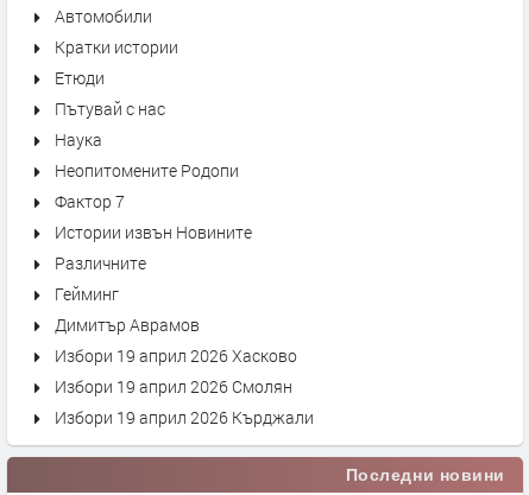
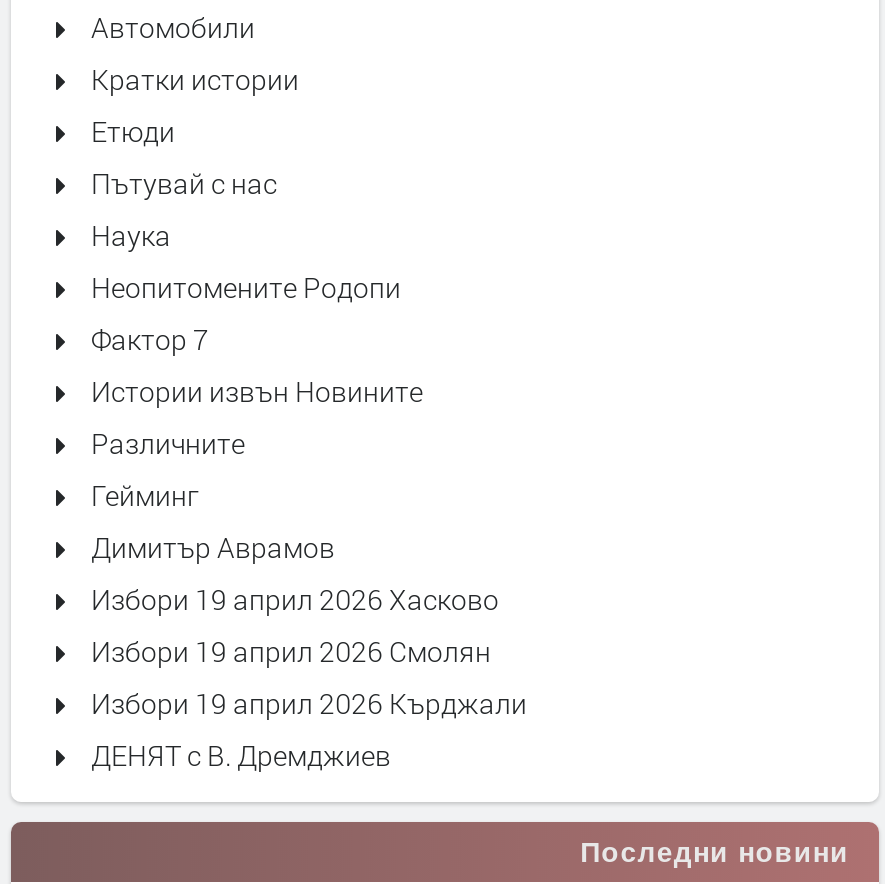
none -> [91,736,391,774] ДЕНЯТ с В. Дремджиев

